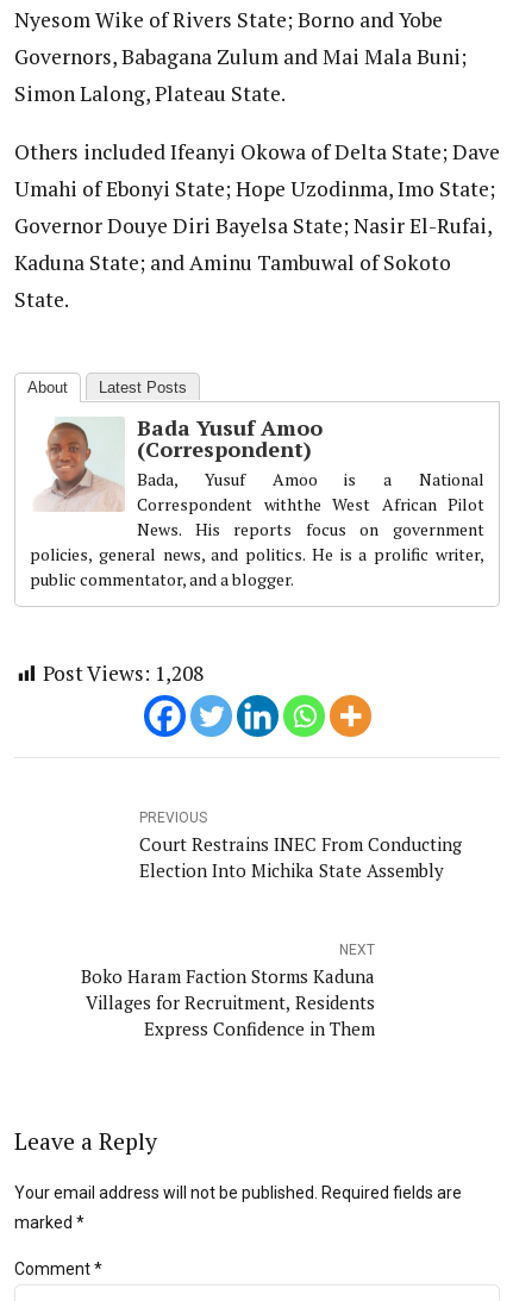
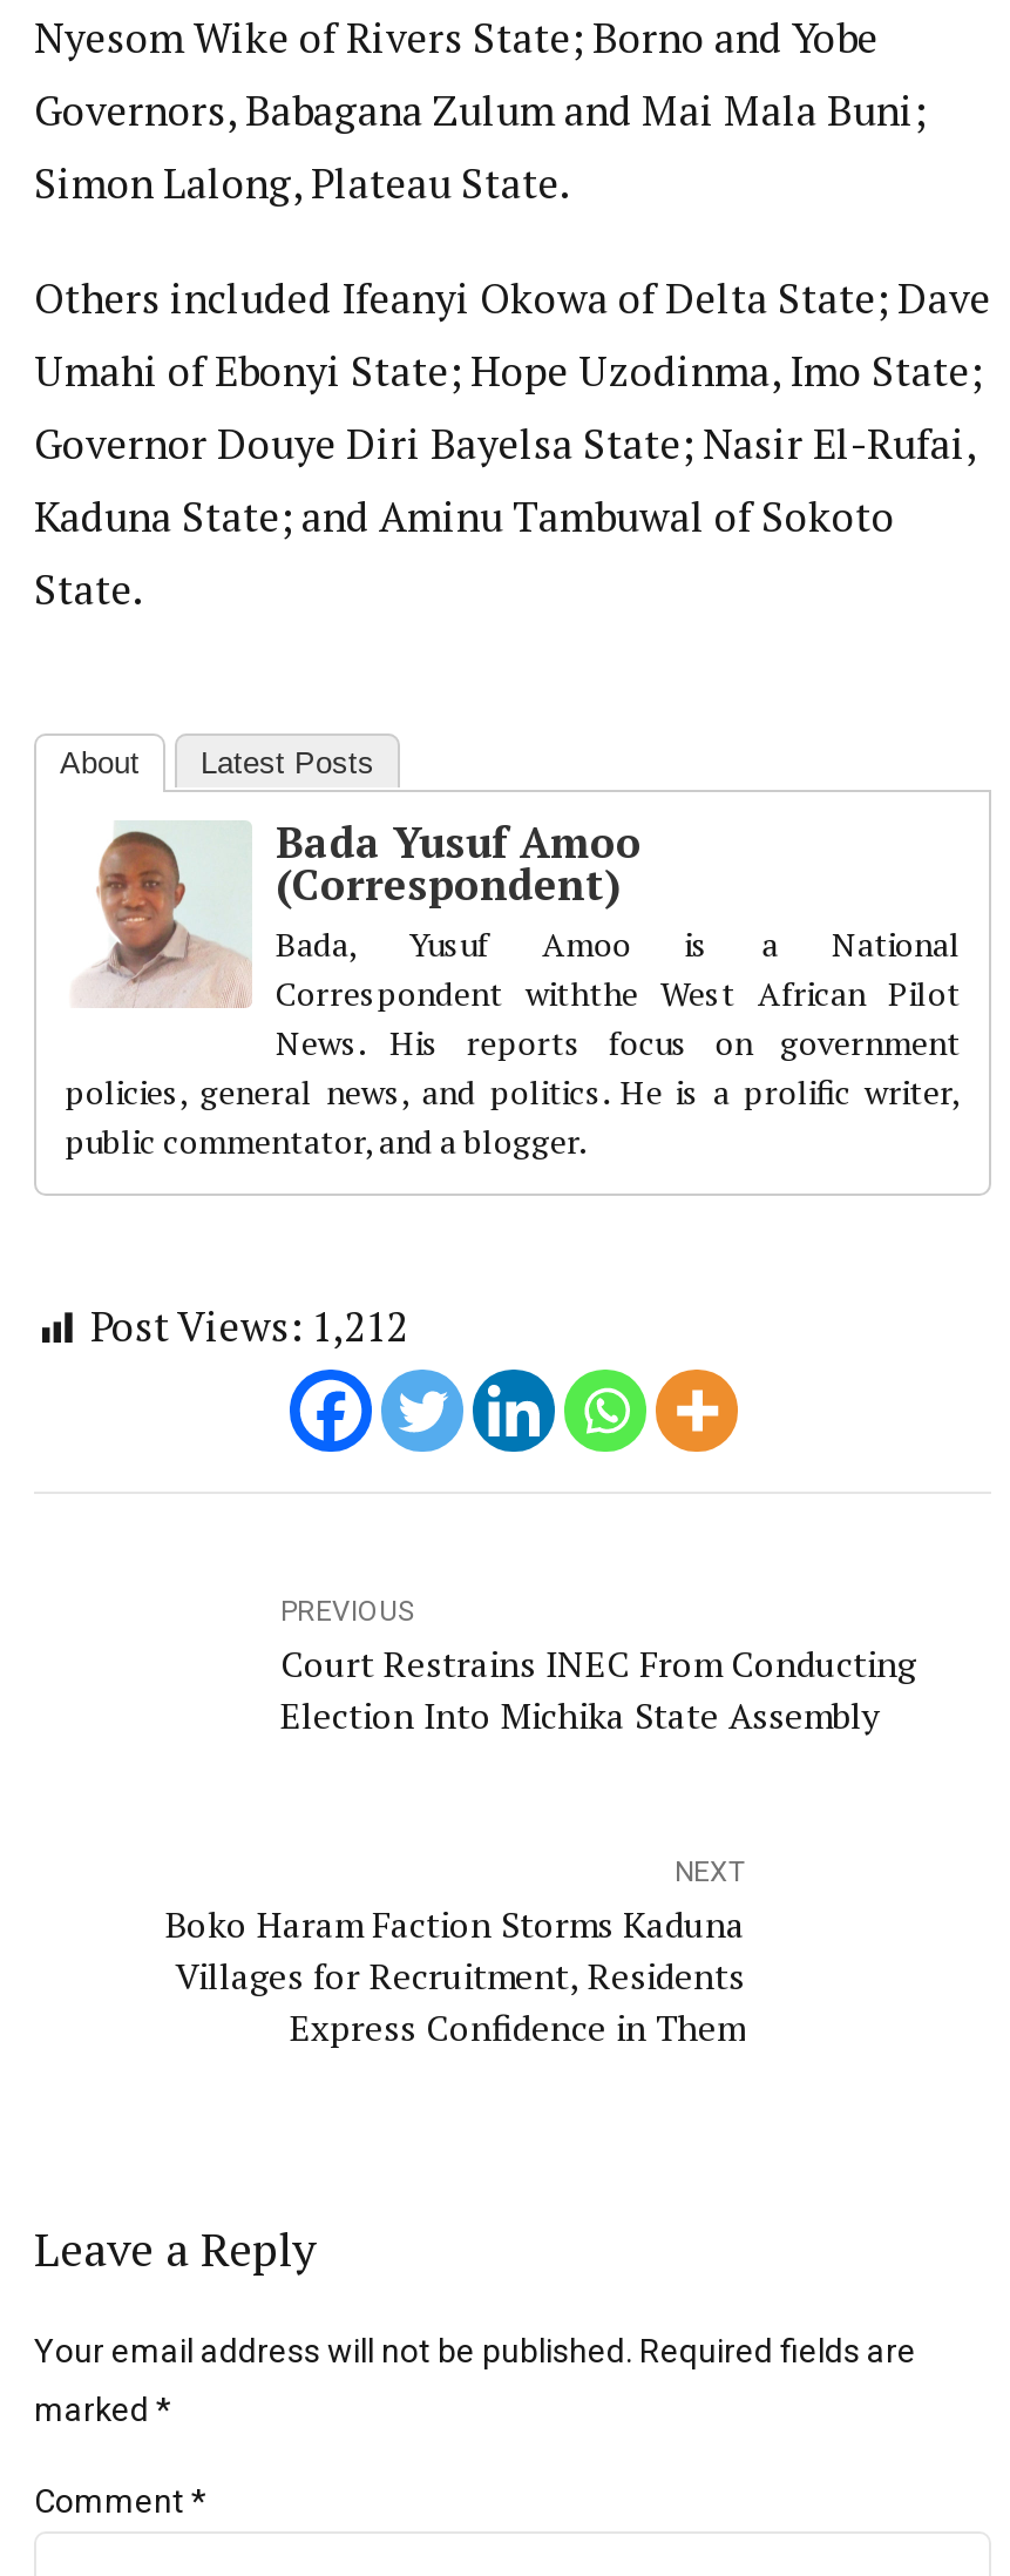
[43,659,204,687] Post Views: 1,208 -> [90,1299,407,1353] Post Views: 1,212

